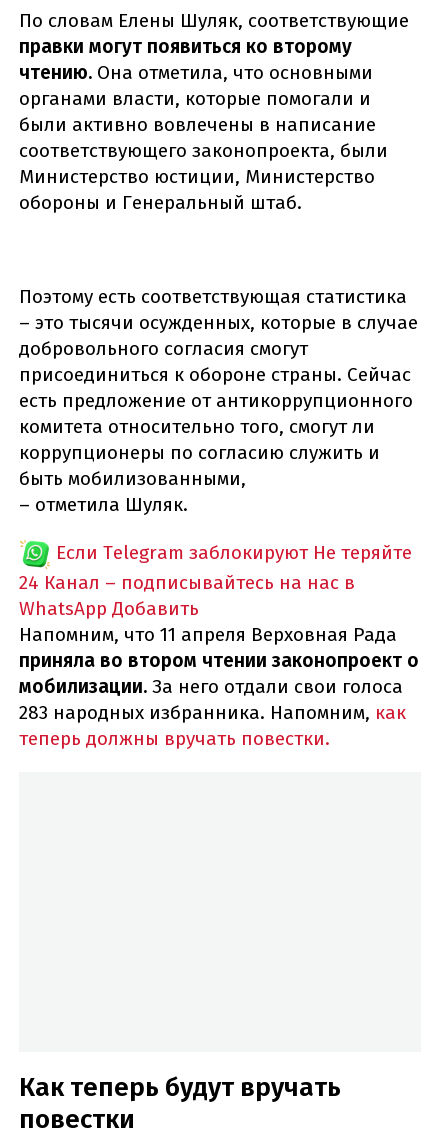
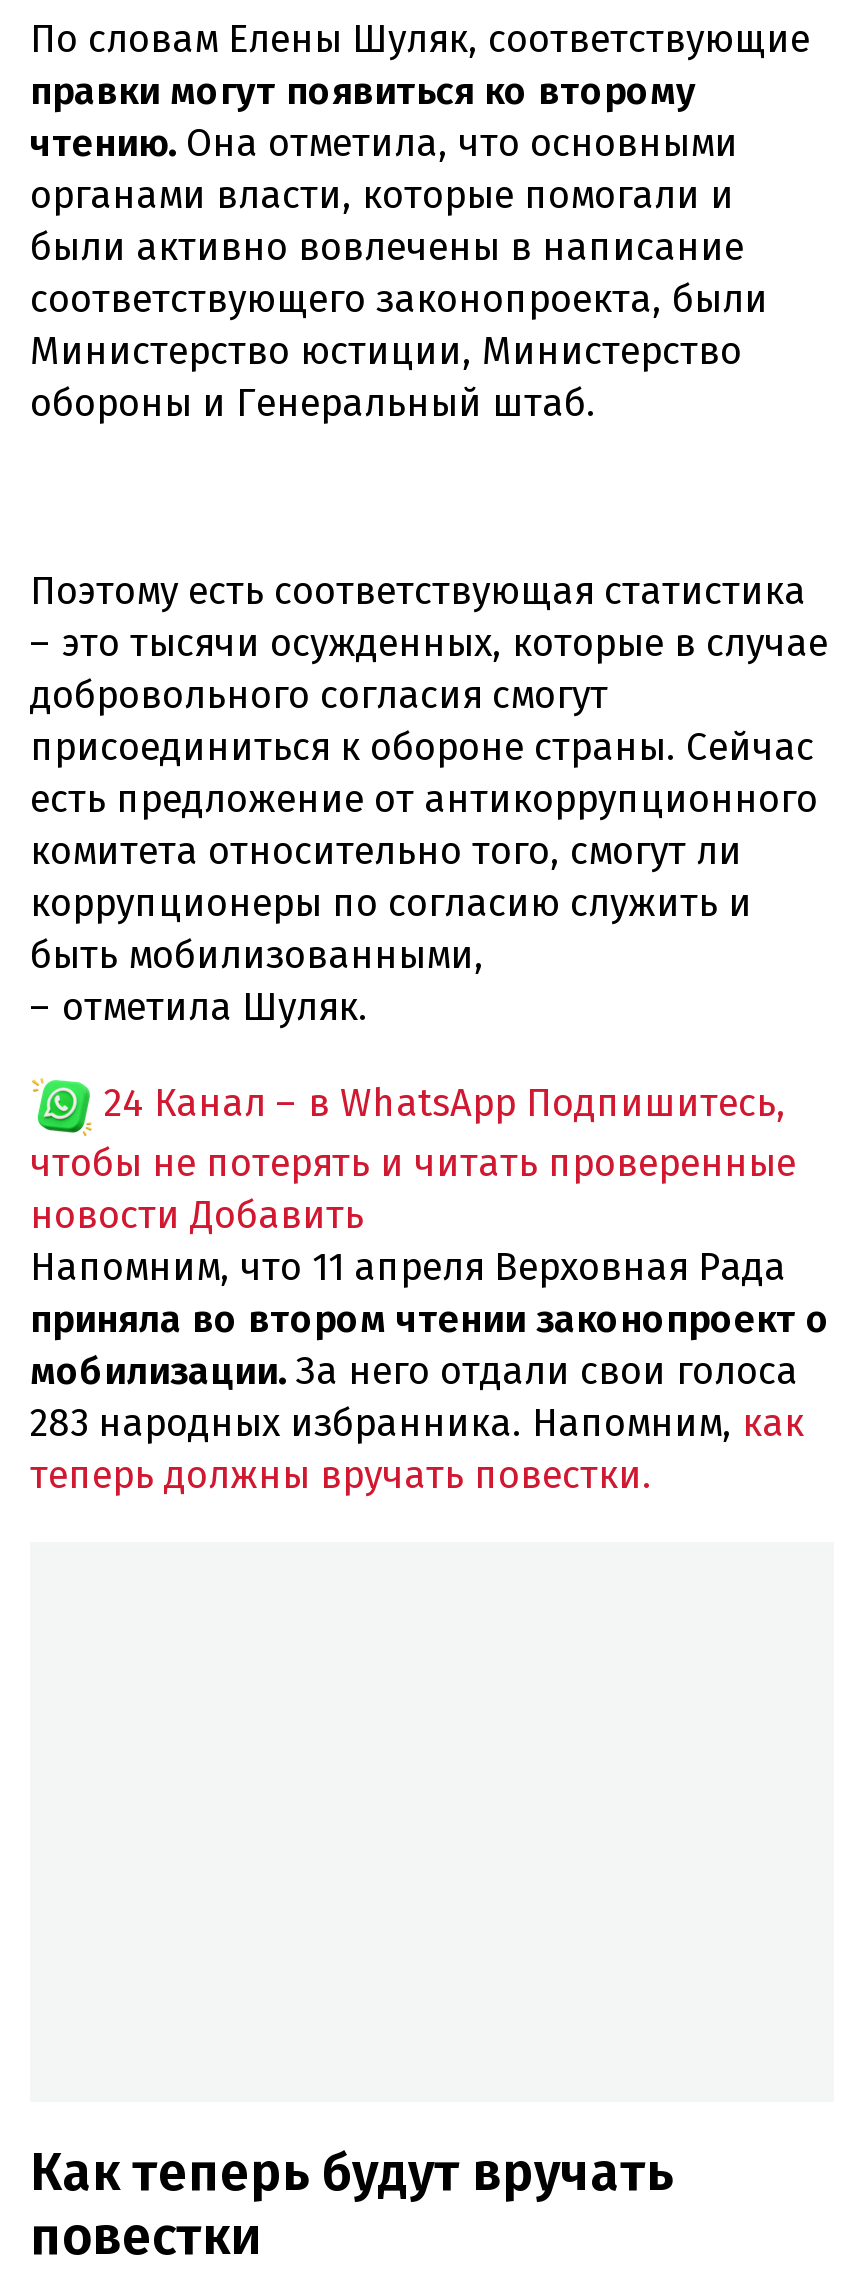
[19,541,412,620] Если Telegram заблокируют Не теряйте | 24 Канал – подписывайтесь на нас в | WhatsApp Добавить -> [30,1079,796,1237] 24 Канал – в WhatsApp Подпишитесь, | чтобы не потерять и читать проверенные | новости Добавить

